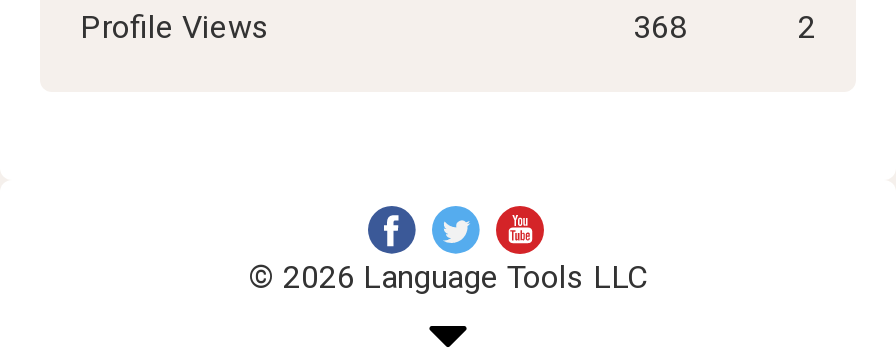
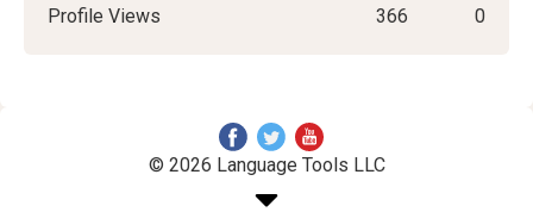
[633,8,687,46] 368 -> [377,5,409,27] 366
[798,8,816,46] 2 -> [475,5,485,27] 0

